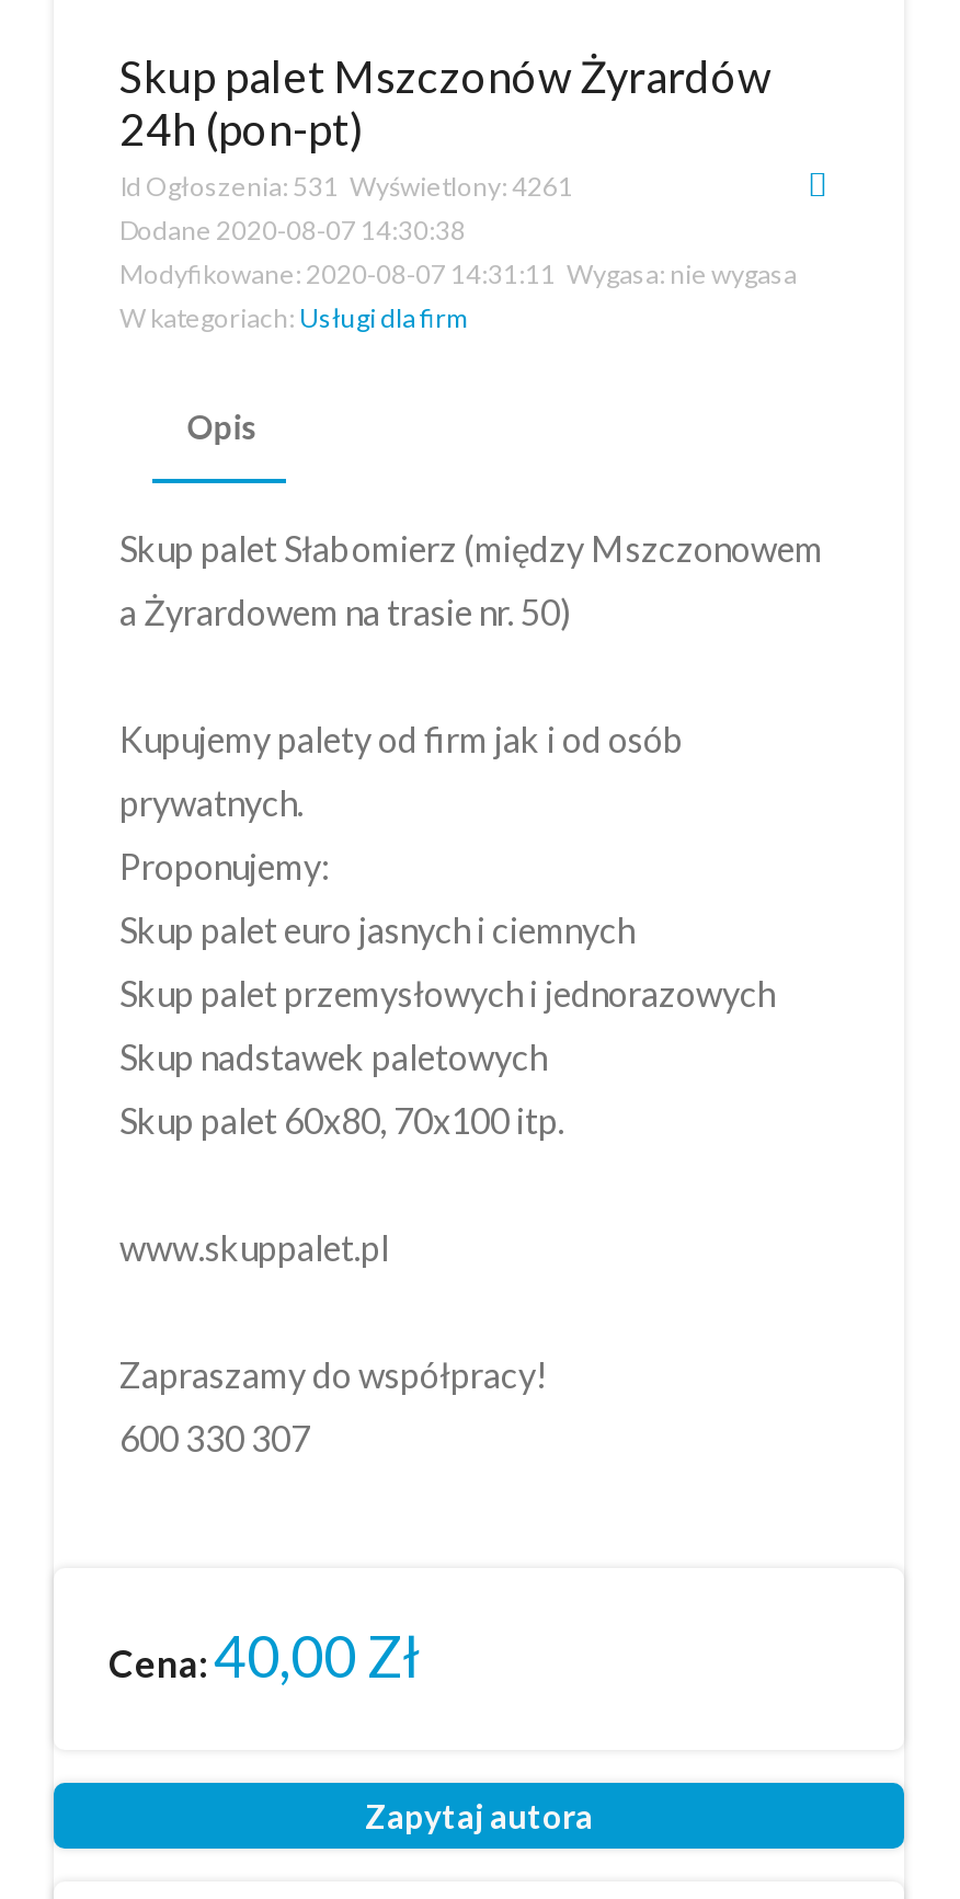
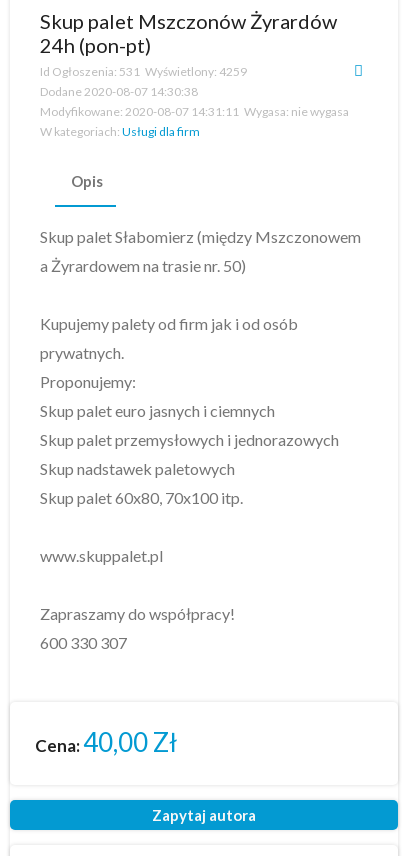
[119,170,573,203] Id Ogłoszenia: 531 Wyświetlony: 4261 -> [40,64,247,79] Id Ogłoszenia: 531 Wyświetlony: 4259

